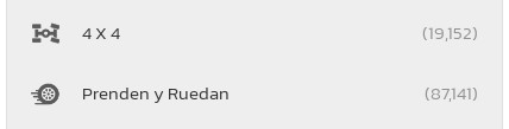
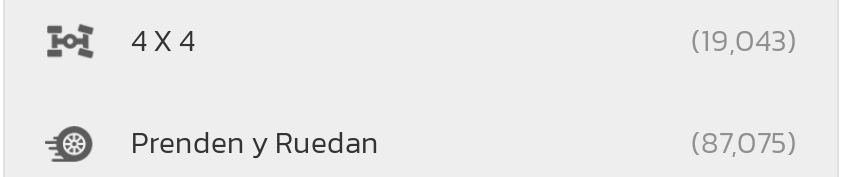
[422,18,478,46] (19,152) -> [691,16,797,62] (19,043)
[425,79,478,106] (87,141) -> [691,118,797,164] (87,075)

